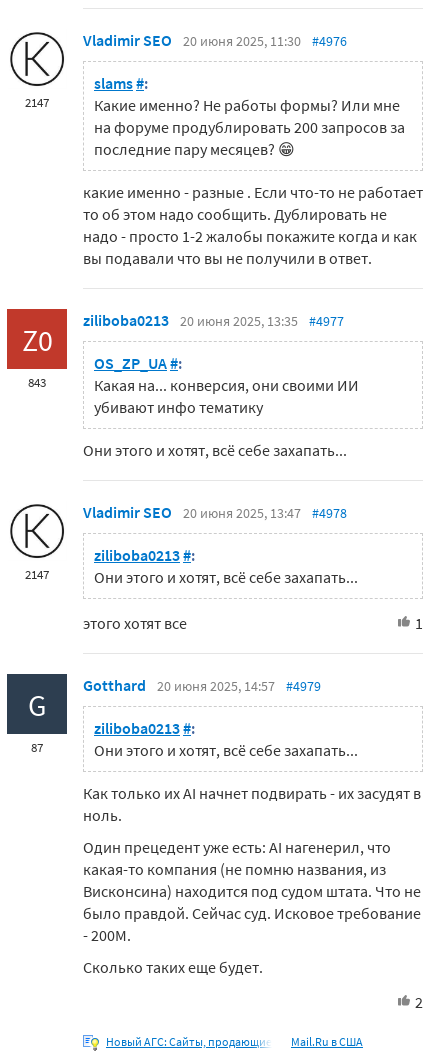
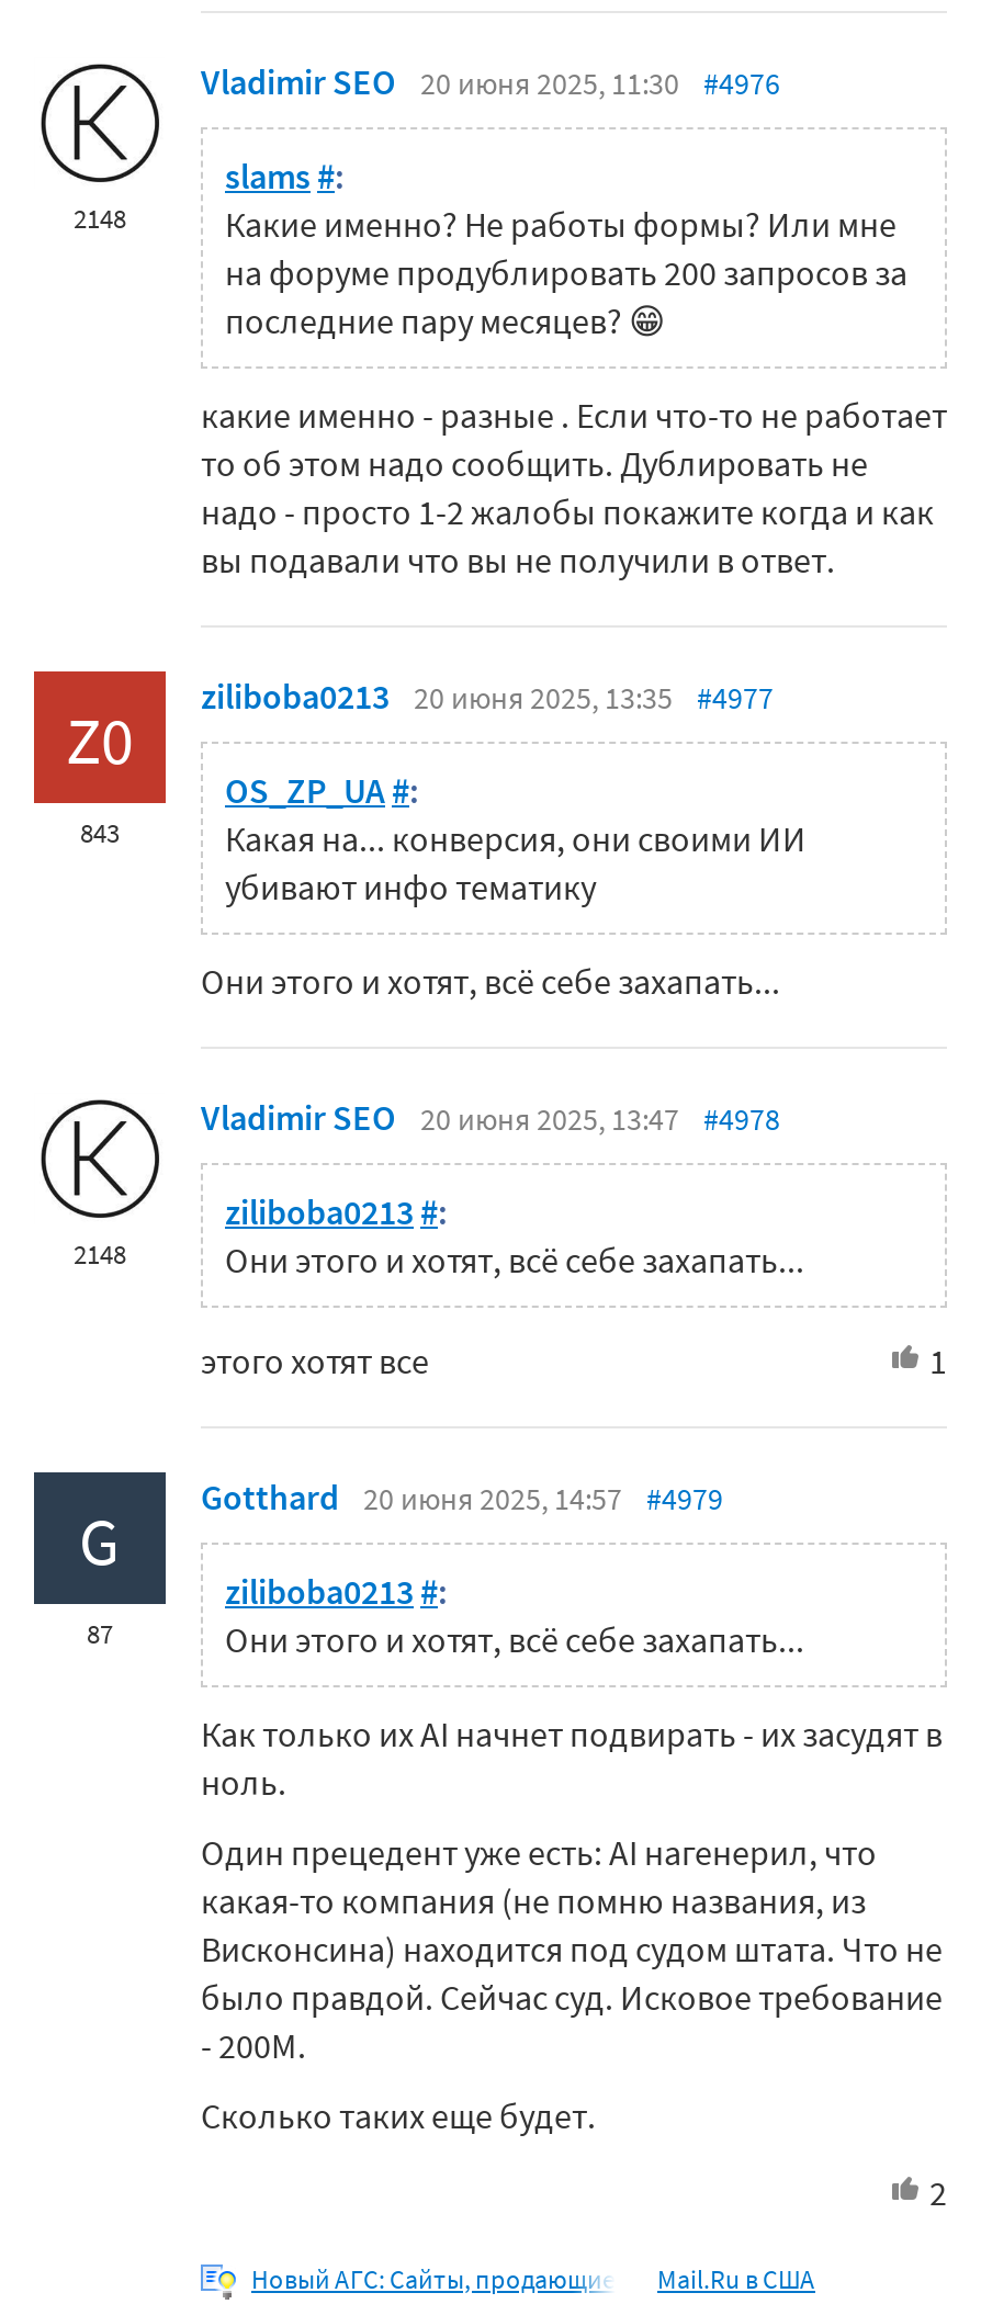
[25,95,49,110] 2147 -> [74,202,126,235] 2148
[25,567,49,582] 2147 -> [74,1237,126,1270] 2148

